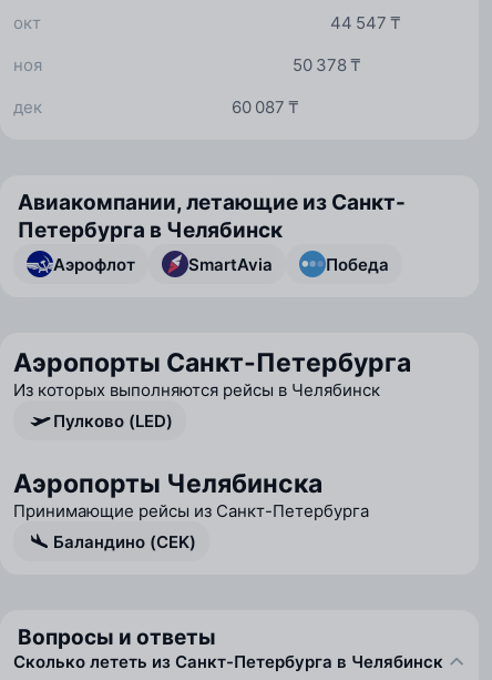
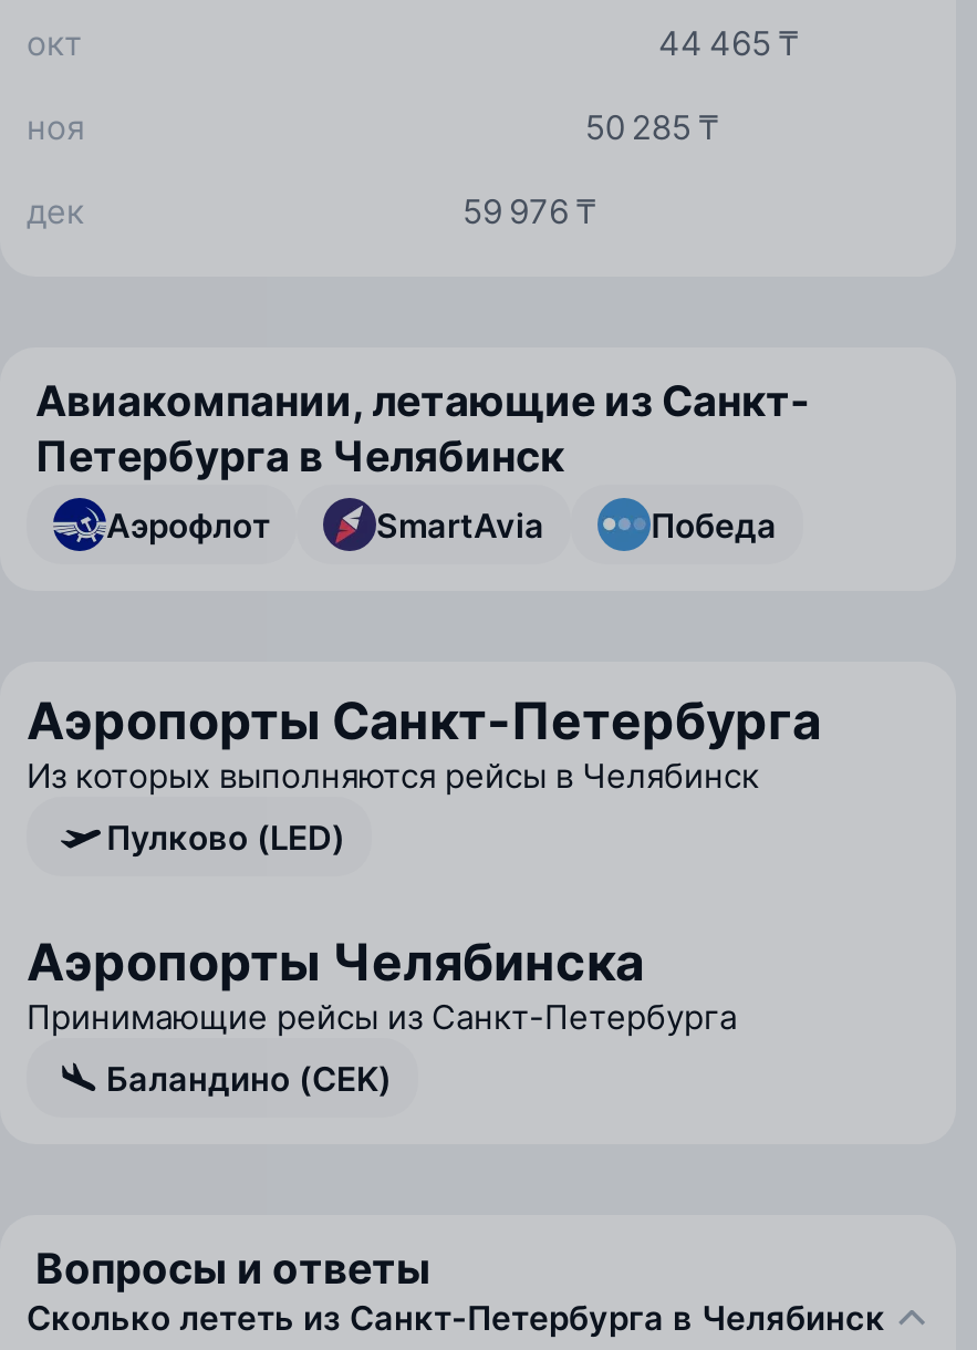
[330,12,401,33] 44 547 ₸ -> [658,21,800,63] 44 465 ₸
[293,54,362,75] 50 378 ₸ -> [585,105,720,147] 50 285 ₸
[232,96,299,117] 60 087 ₸ -> [462,189,597,231] 59 976 ₸

